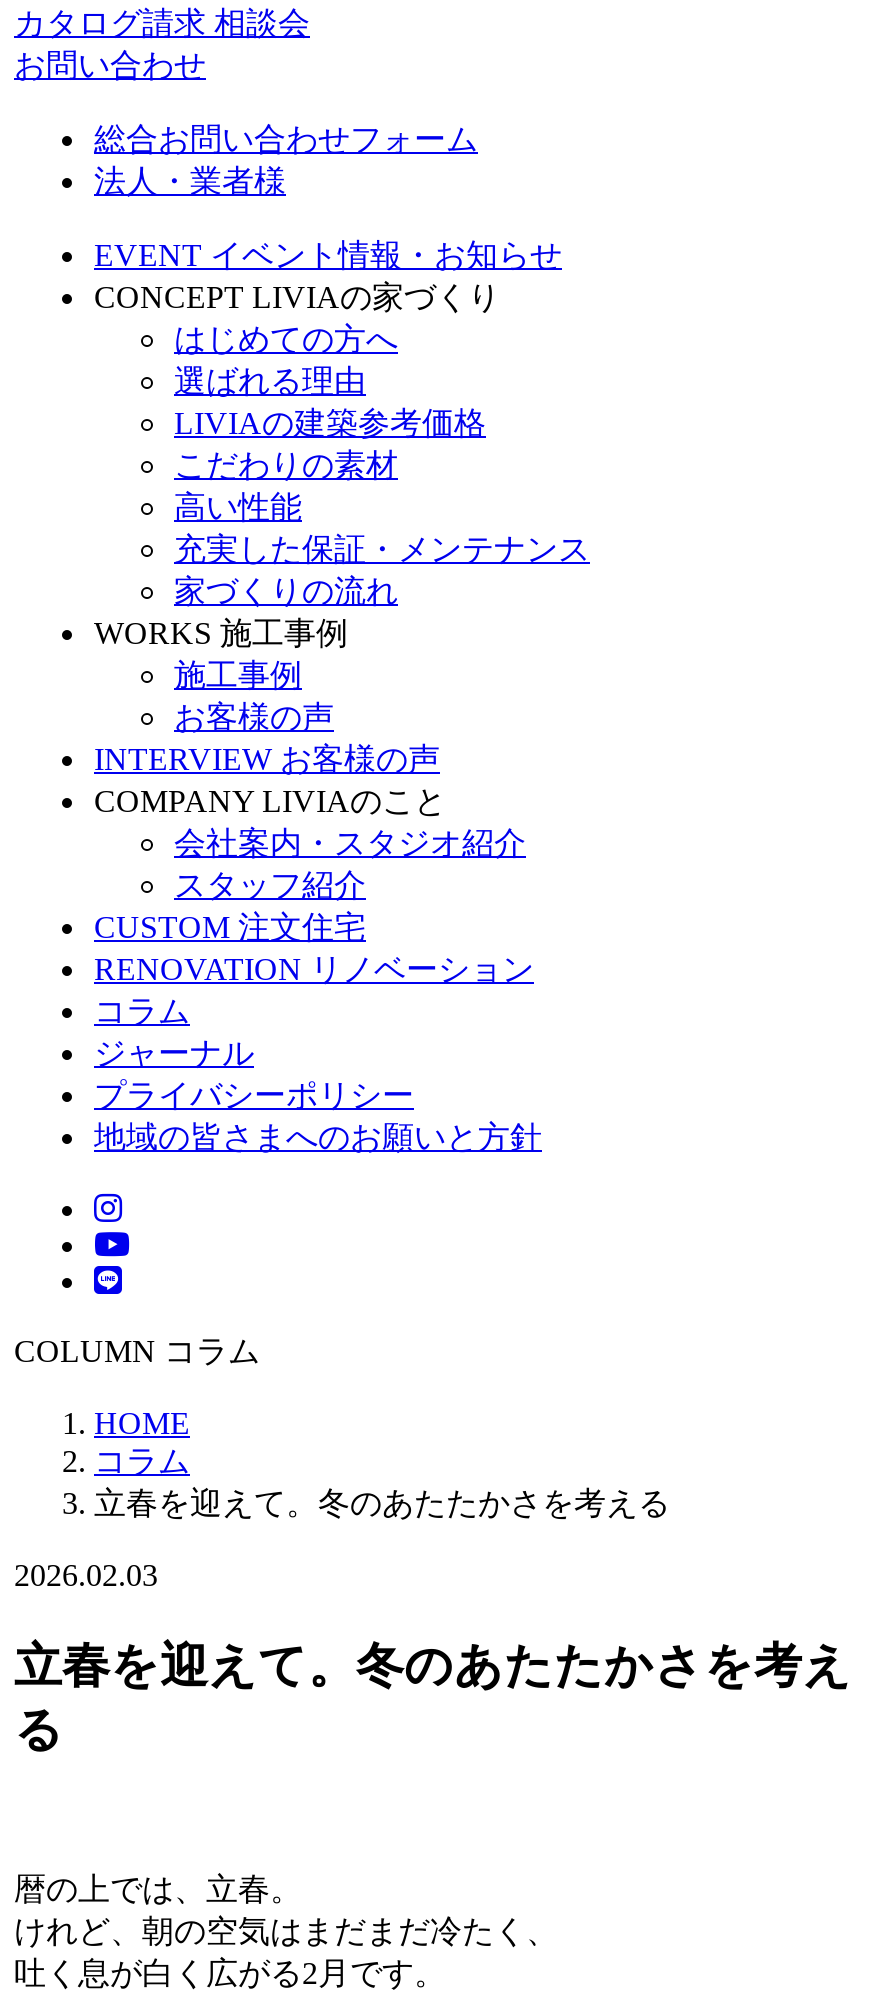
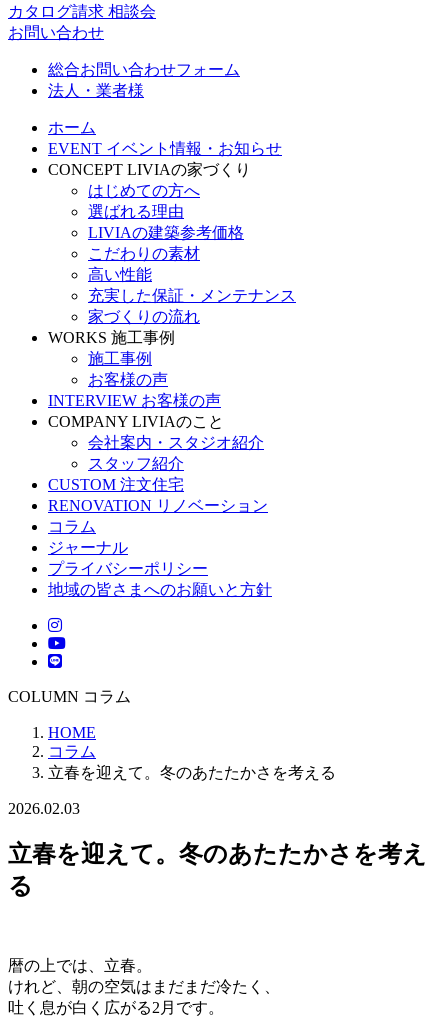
none -> [48,119,96,136] ホーム

